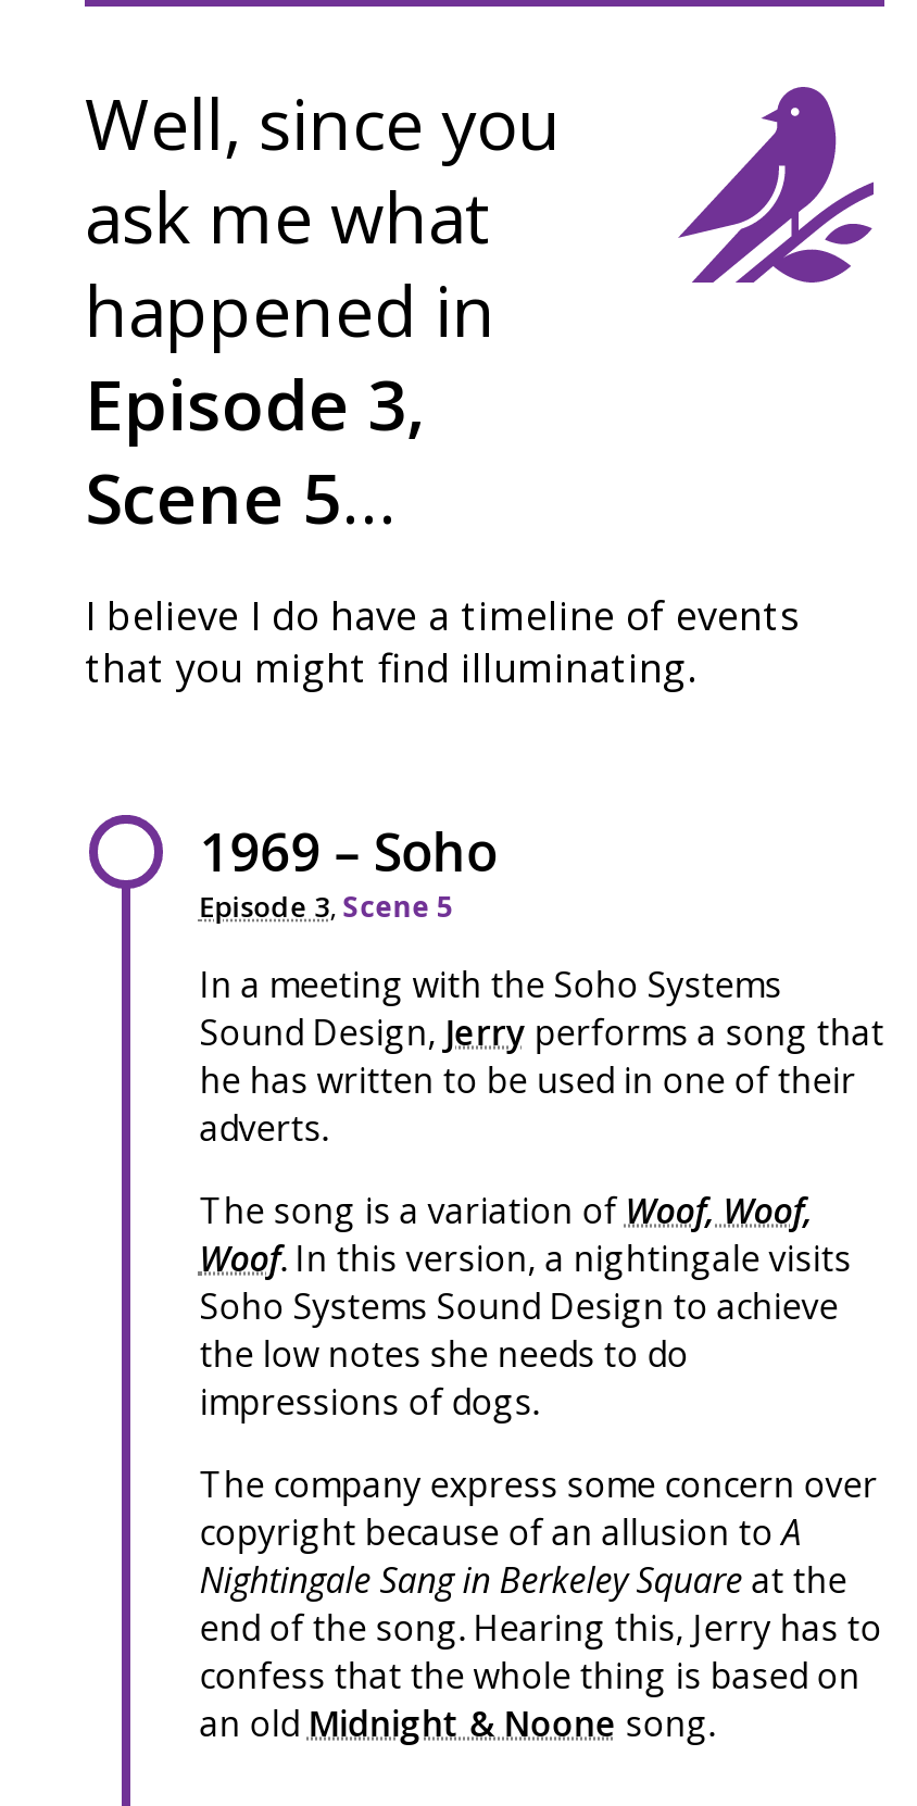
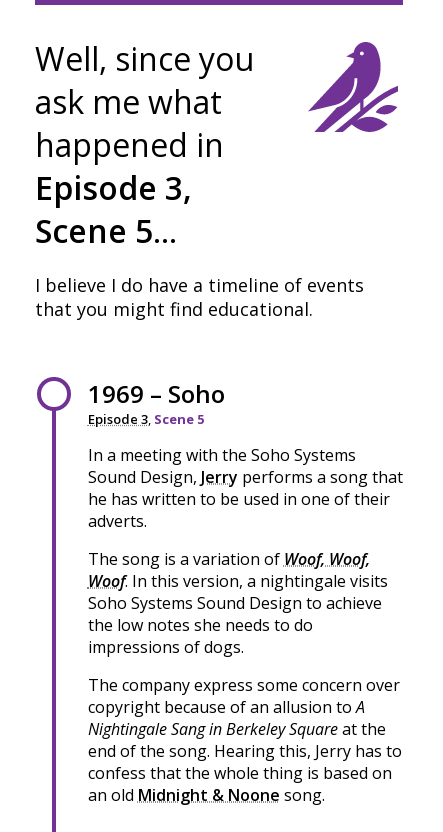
[85,642,695,694] that you might find illuminating. -> [35,297,313,321] that you might find educational.

